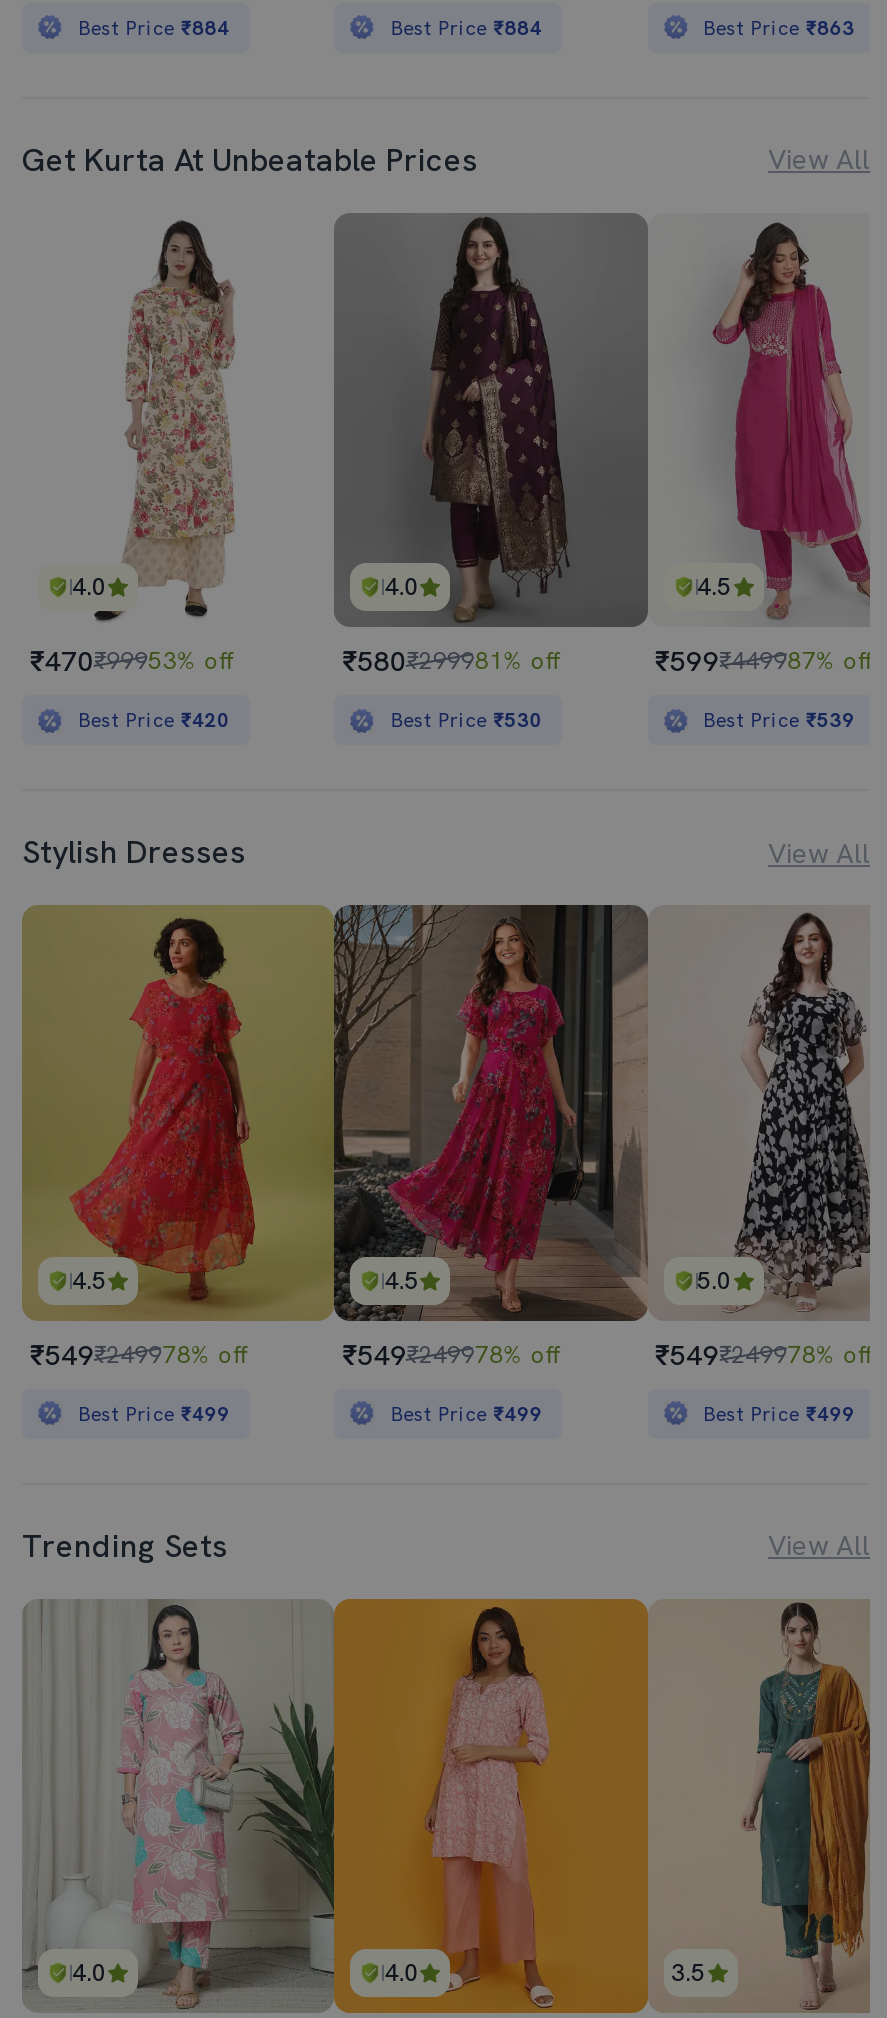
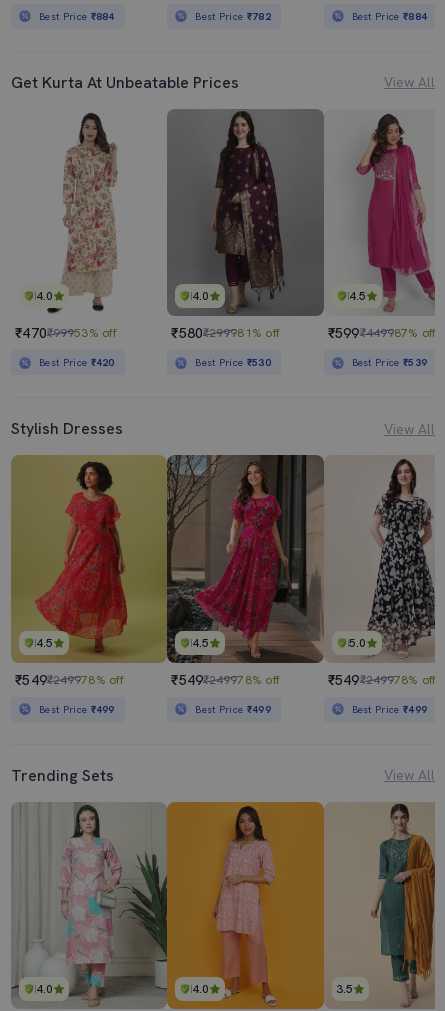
[390,14,542,40] Best Price ₹884 -> [195,9,271,22] Best Price ₹782
[703,14,855,40] Best Price ₹863 -> [351,9,427,22] Best Price ₹884

